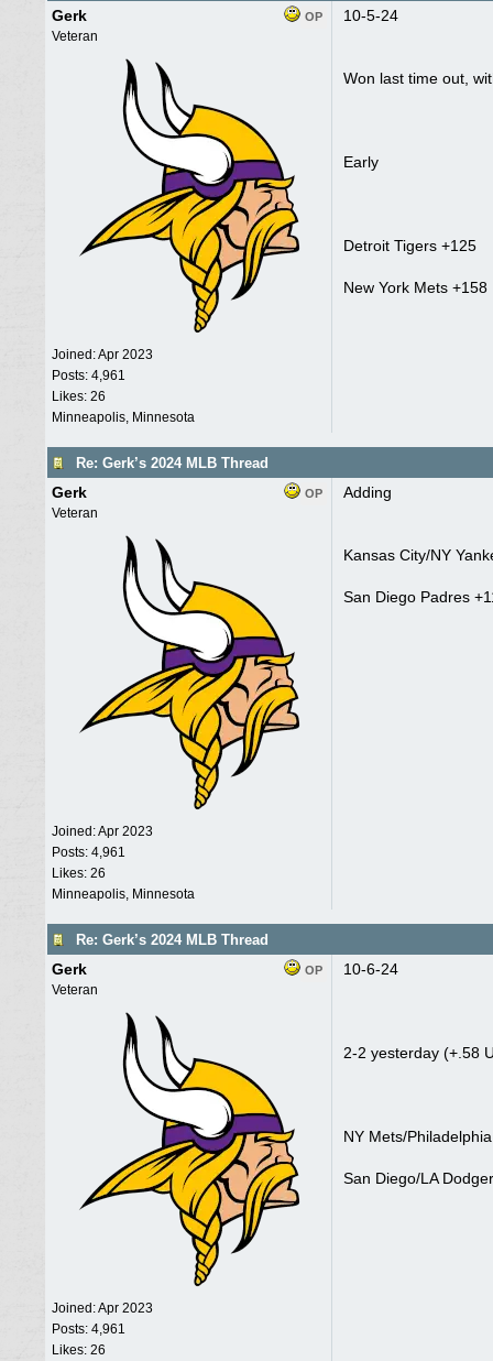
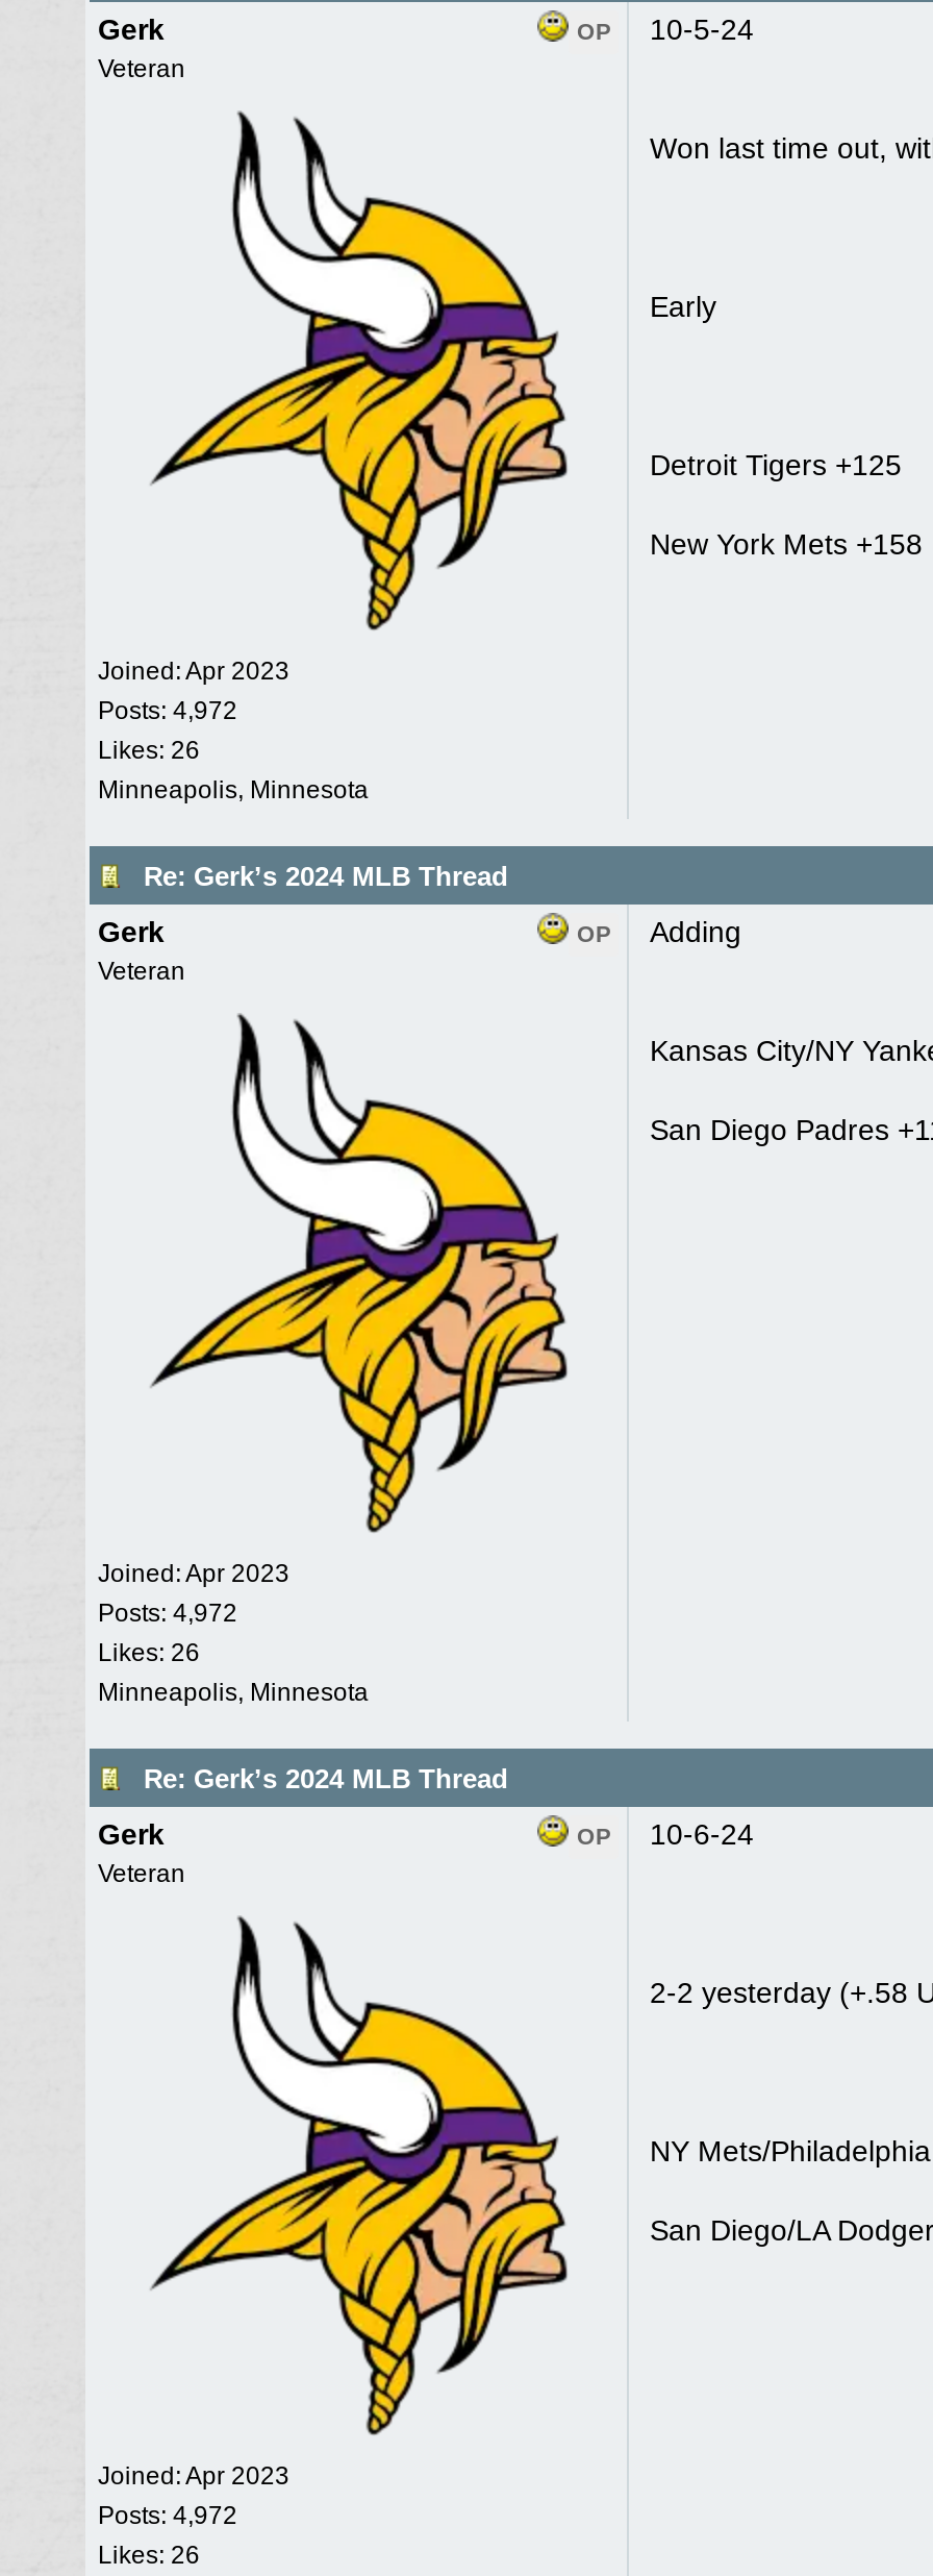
[52,368,125,383] Posts: 4,961 -> [98,696,237,725] Posts: 4,972
[52,845,125,860] Posts: 4,961 -> [98,1599,237,1628] Posts: 4,972
[52,1321,125,1337] Posts: 4,961 -> [98,2501,237,2530] Posts: 4,972

